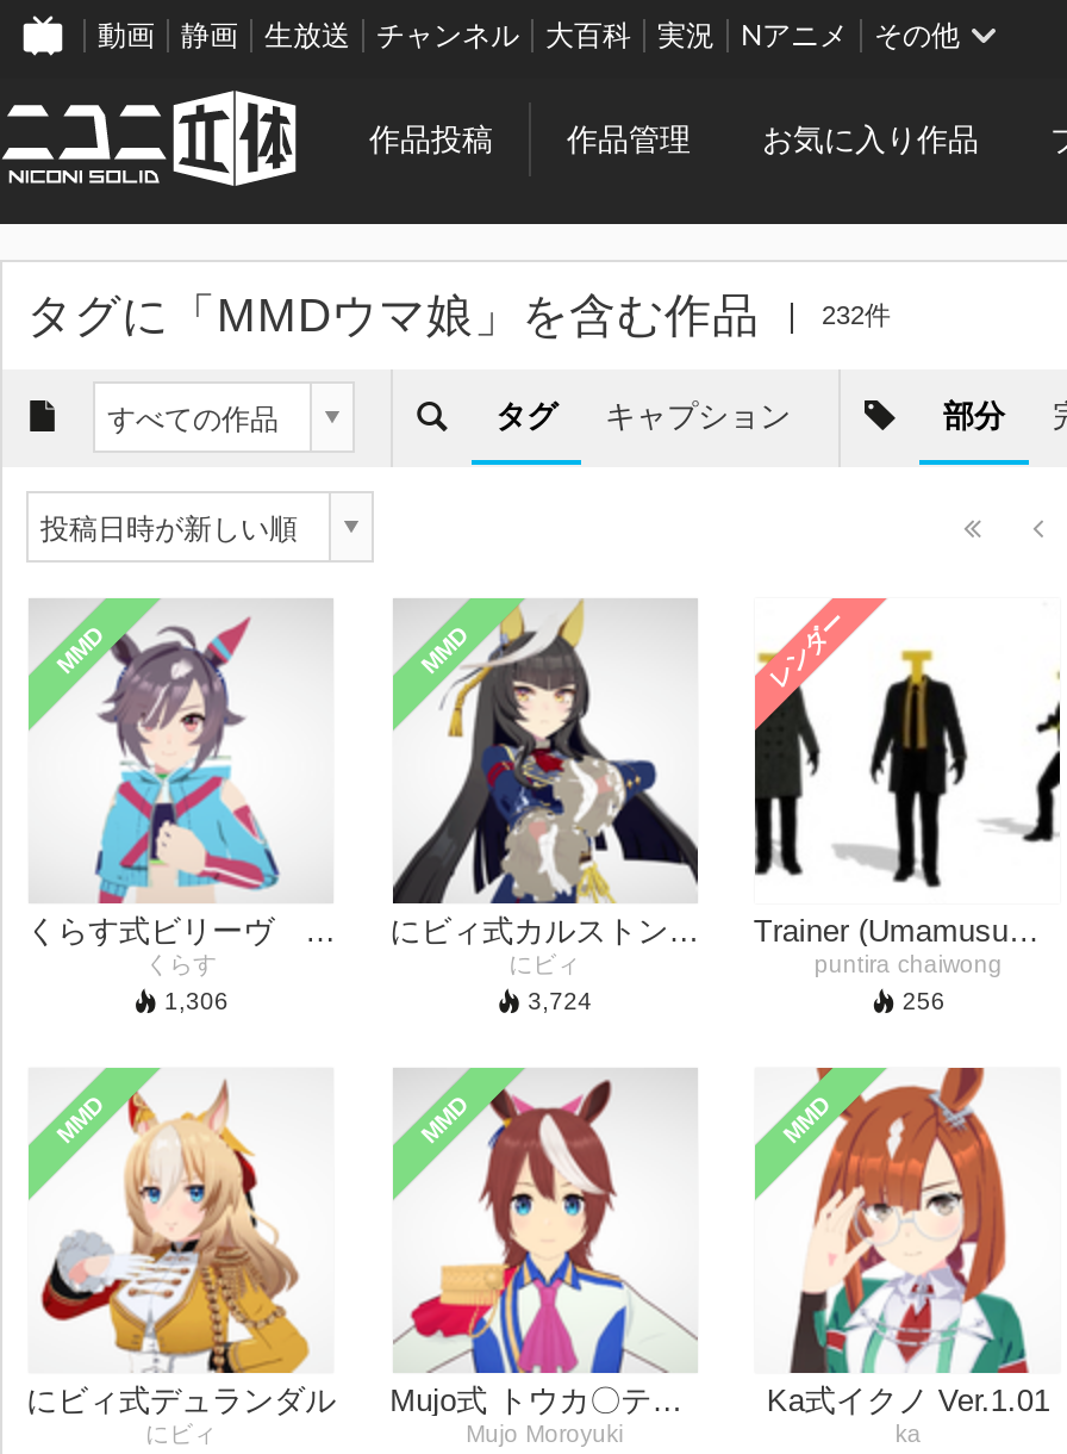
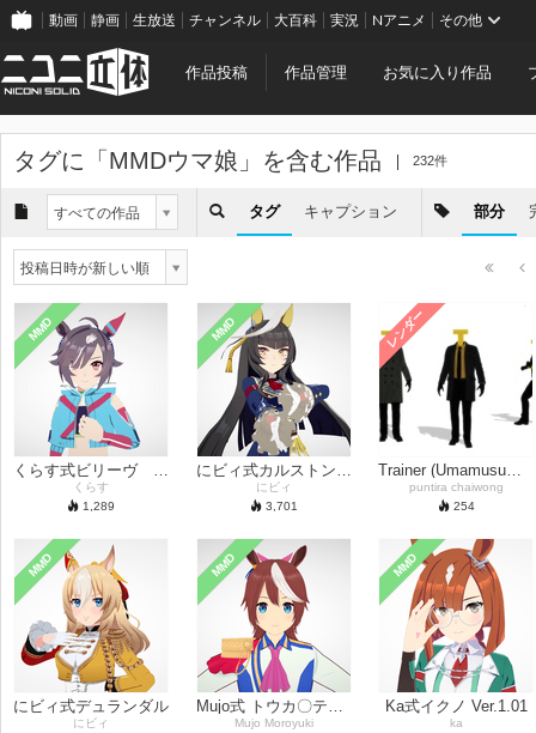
[164,988,229,1015] 1,306 -> [83,499,115,512] 1,289
[528,988,592,1015] 3,724 -> [265,499,298,512] 3,701
[902,988,945,1015] 256 -> [453,499,475,512] 254

